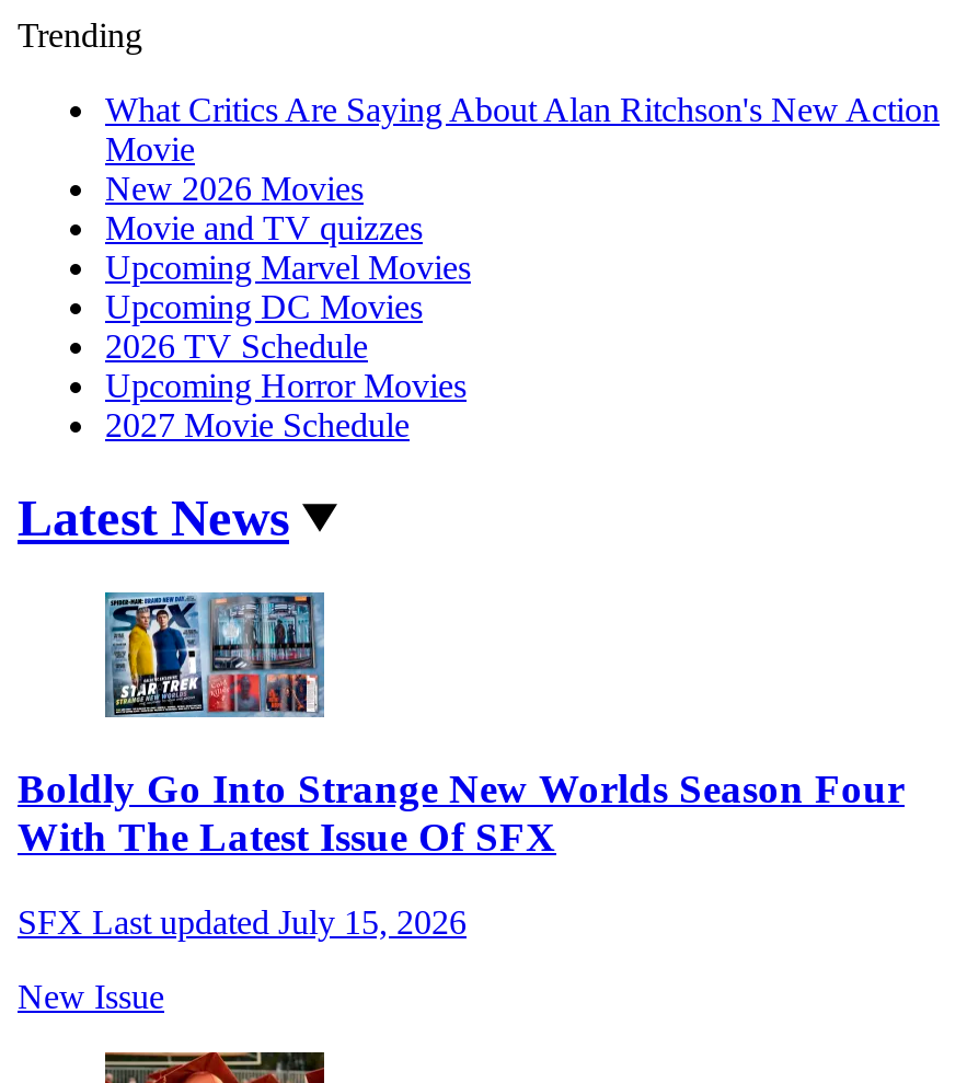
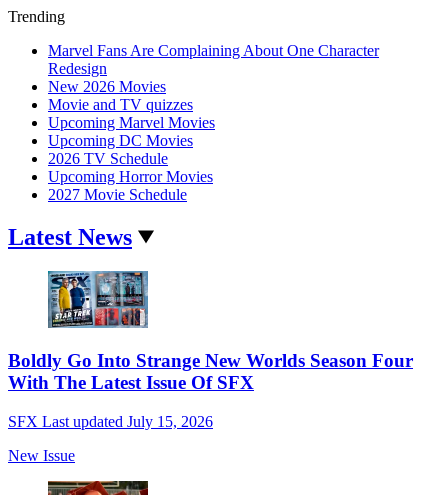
[105,91,940,168] What Critics Are Saying About Alan Ritchson's New Action | Movie -> [48,42,379,77] Marvel Fans Are Complaining About One Character | Redesign

